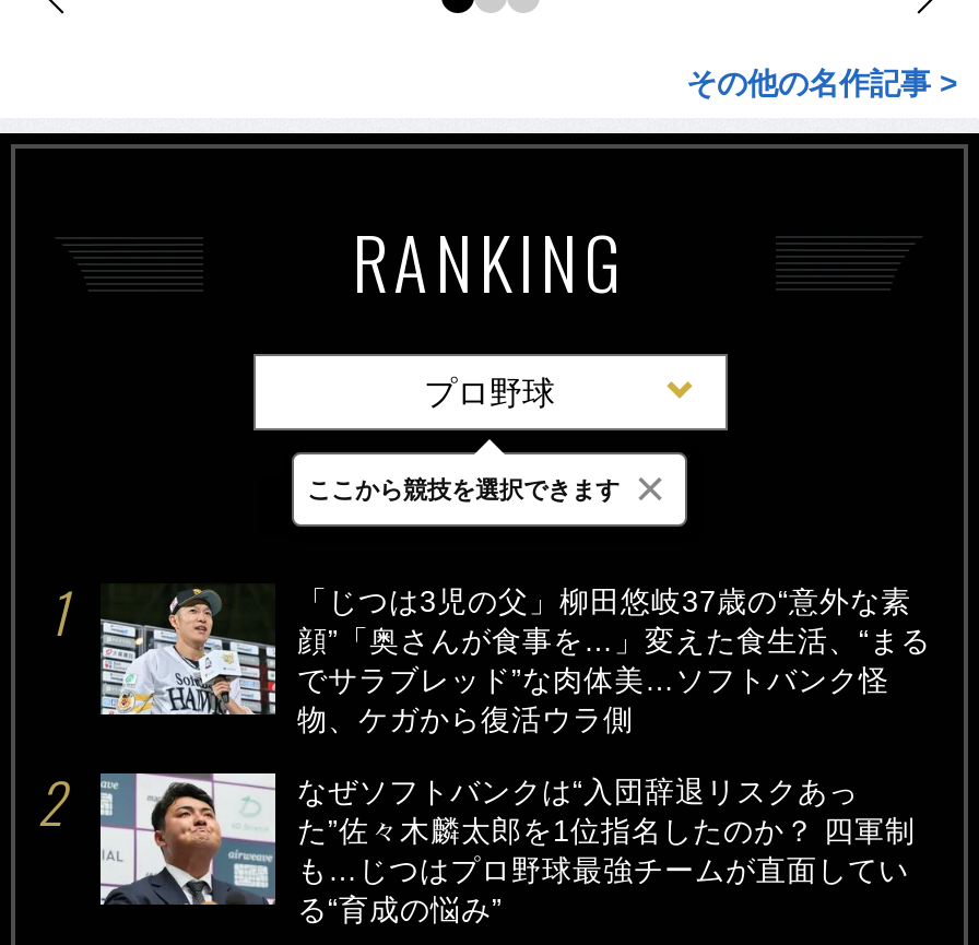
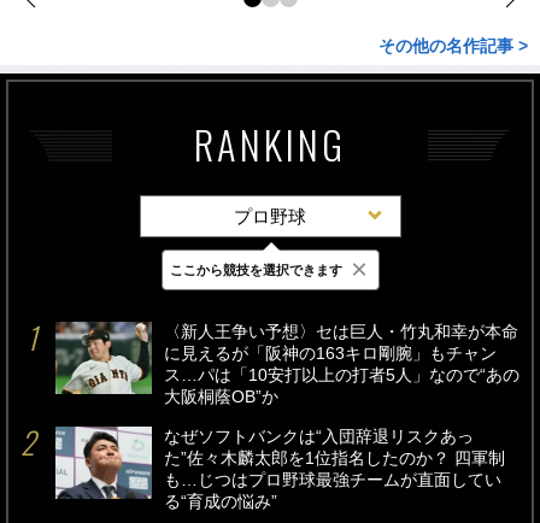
[101,583,931,736] [image] | 「じつは3児の父」柳田悠岐37歳の“意外な素 | 顔”「奥さんが食事を…」変えた食生活、“まる | でサラブレッド”な肉体美…ソフトバンク怪 | 物、ケガから復活ウラ側 -> [54,321,520,406] [image] | 〈新人王争い予想〉セは巨人・竹丸和幸が本命 | に見えるが「阪神の163キロ剛腕」もチャン | ス…パは「10安打以上の打者5人」なので“あの | 大阪桐蔭OB”か

